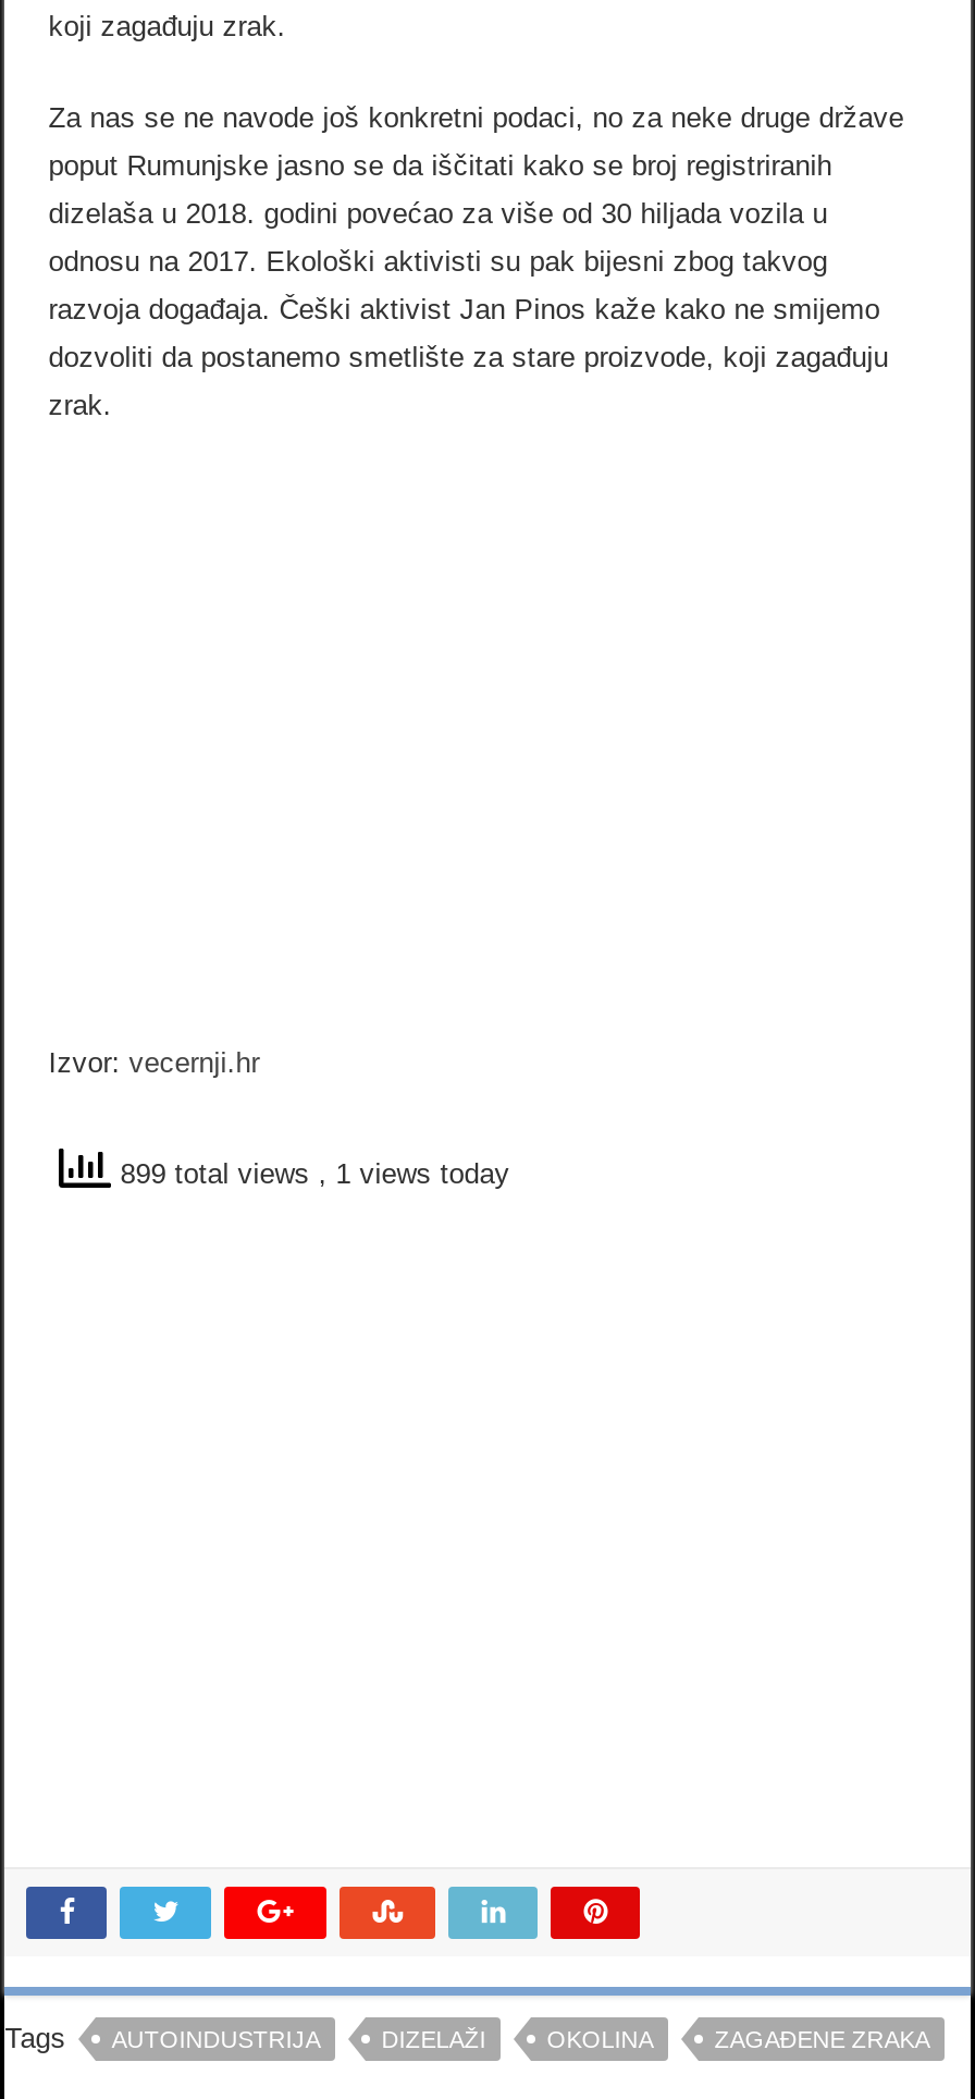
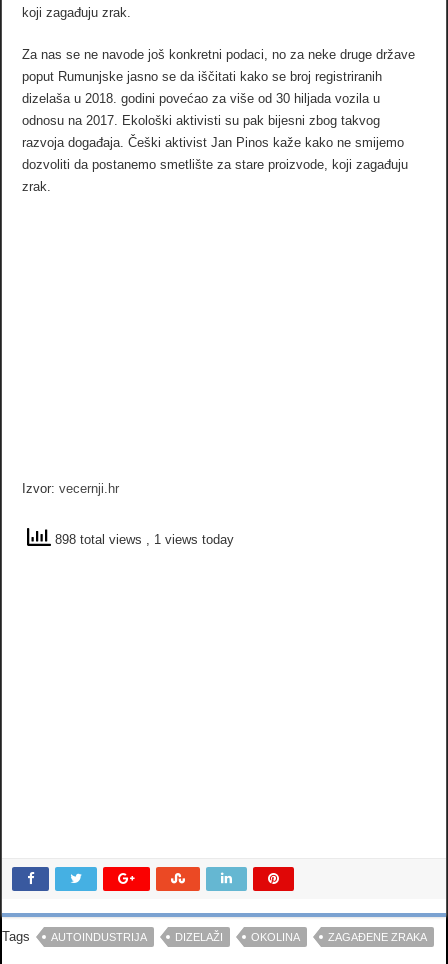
[111,1157,510,1189] 899 total views, 1 views today -> [51,532,234,547] 898 total views, 1 views today

